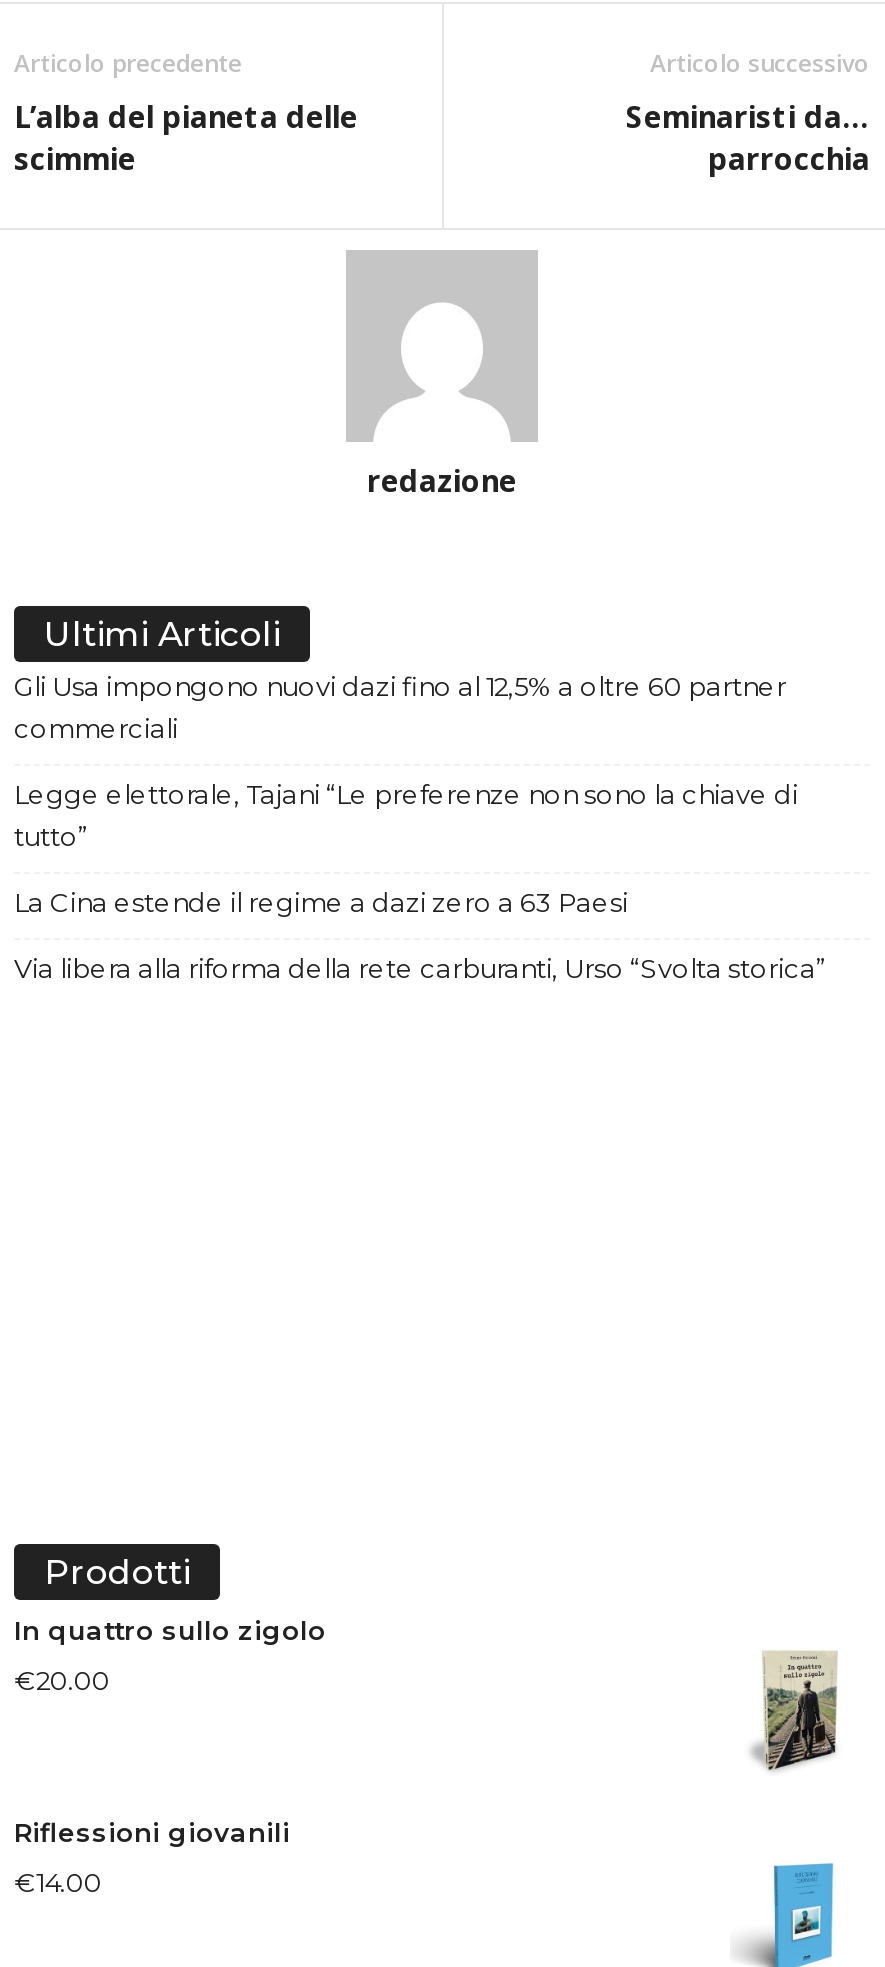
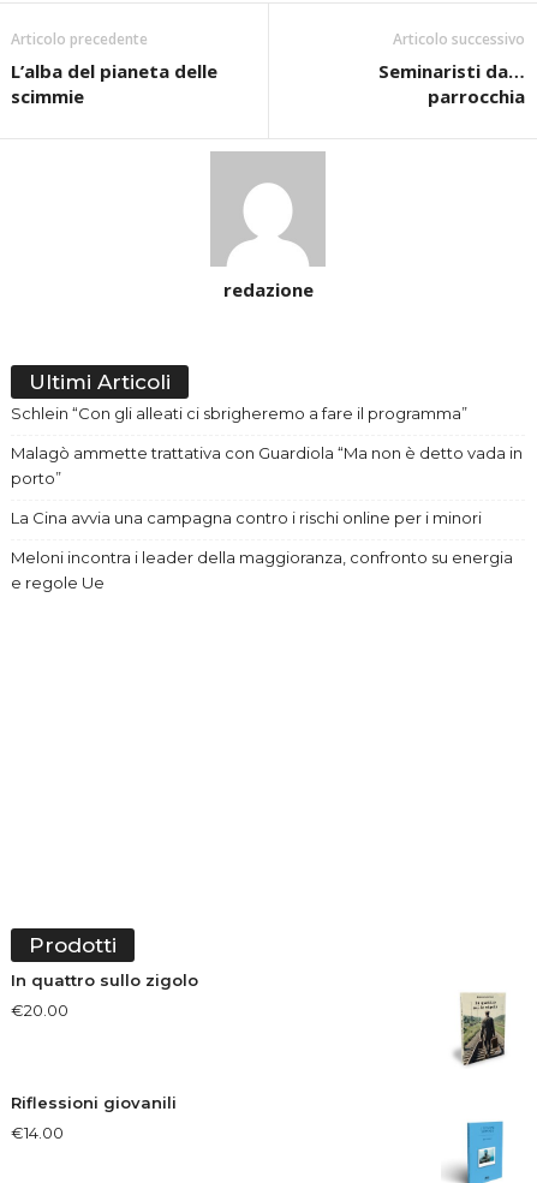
[14,670,786,744] Gli Usa impongono nuovi dazi fino al 12,5% a oltre 60 partner | commerciali -> [11,404,467,423] Schlein “Con gli alleati ci sbrigheremo a fare il programma”
[14,778,798,852] Legge elettorale, Tajani “Le preferenze non sono la chiave di | tutto” -> [11,443,523,488] Malagò ammette trattativa con Guardiola “Ma non è detto vada in | porto”
[14,886,628,918] La Cina estende il regime a dazi zero a 63 Paesi -> [11,508,482,527] La Cina avvia una campagna contro i rischi online per i minori
[14,952,826,984] Via libera alla riforma della rete carburanti, Urso “Svolta storica” -> [11,548,513,592] Meloni incontra i leader della maggioranza, confronto su energia | e regole Ue

